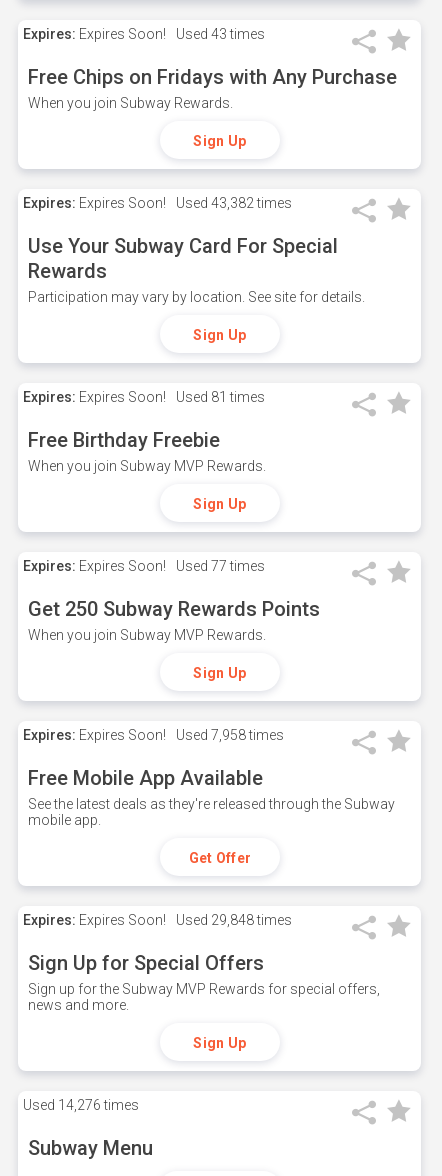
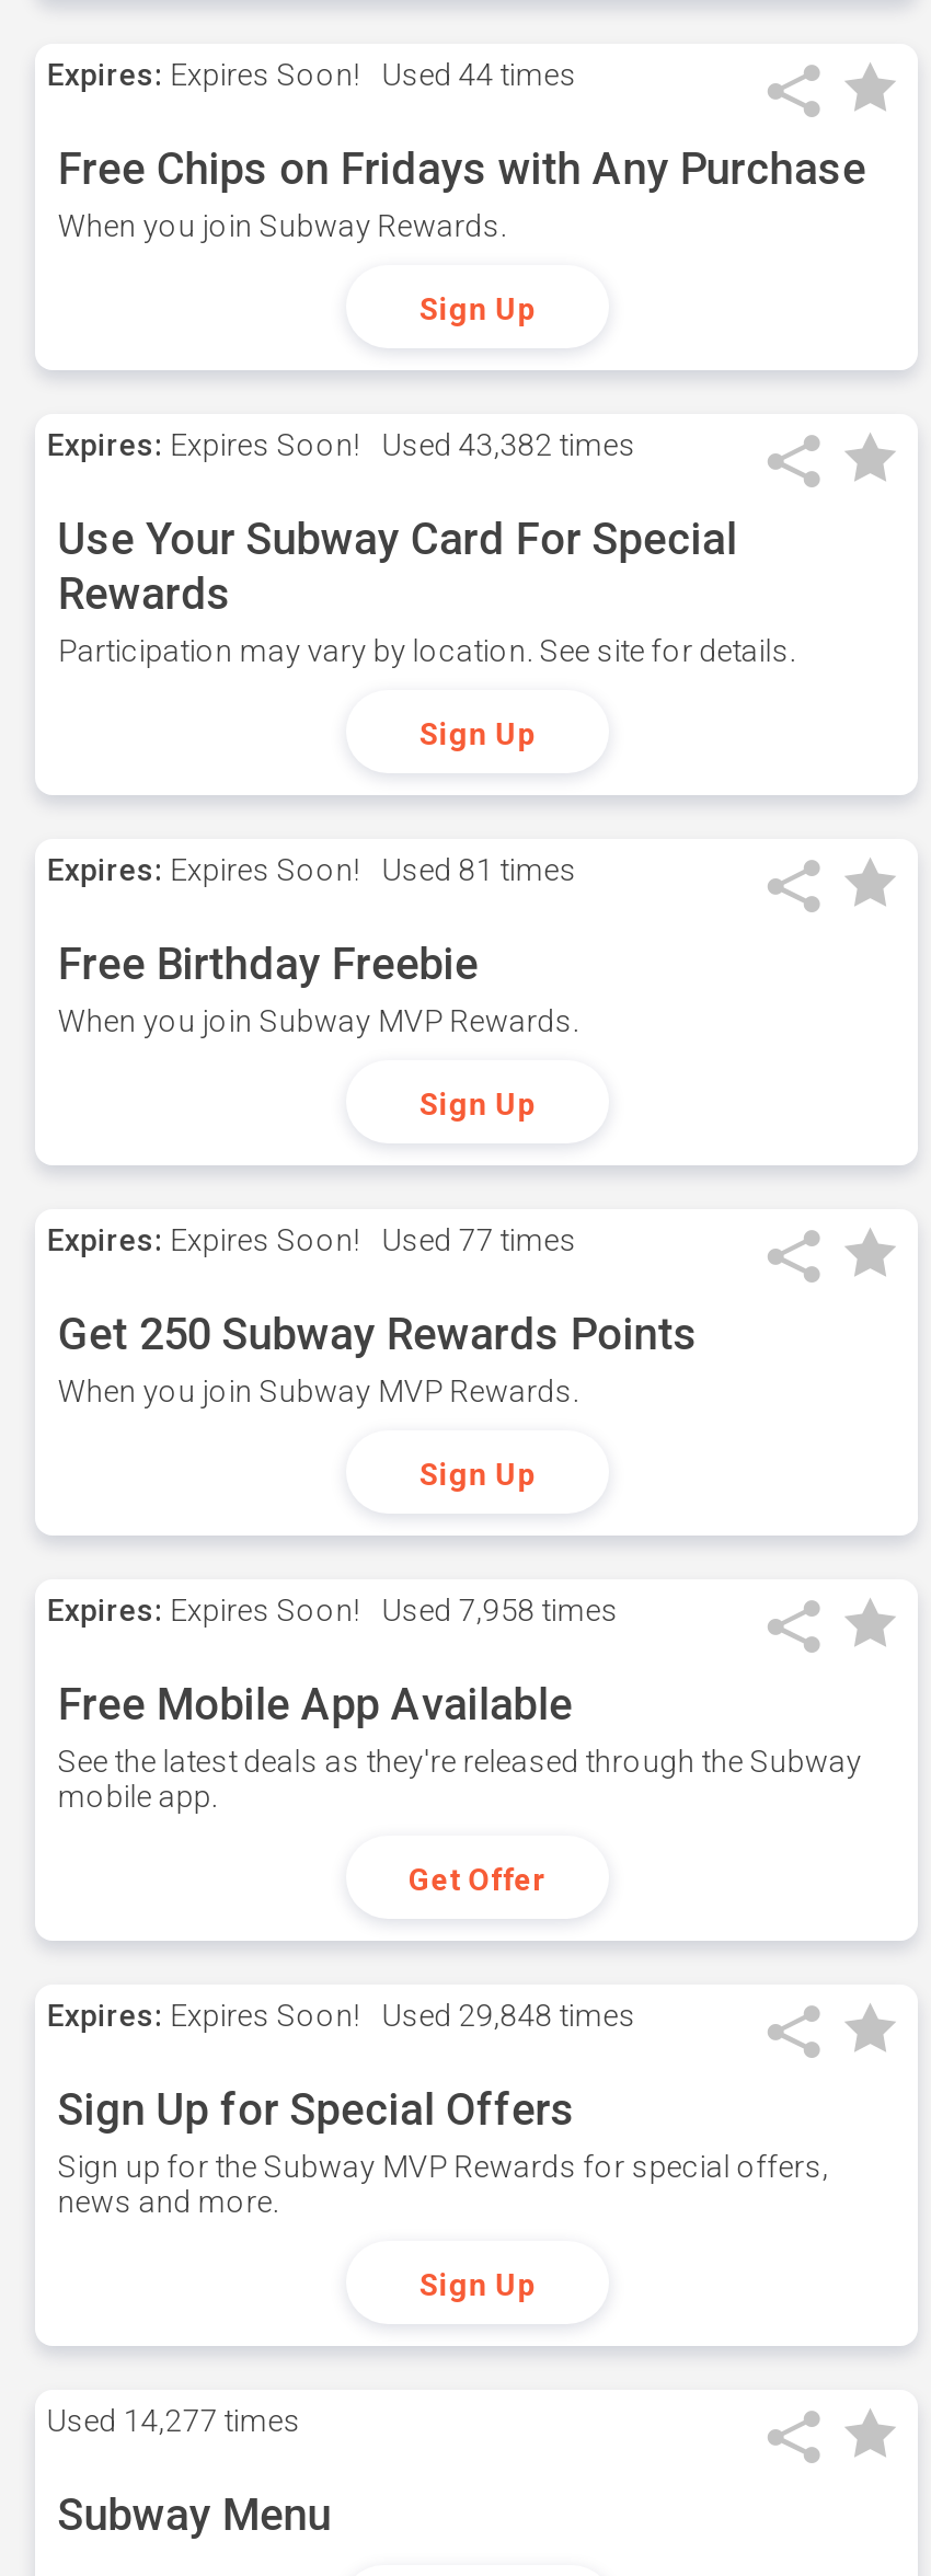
[23,26,265,42] Expires: Expires Soon! Used 43 times -> [47,57,577,92] Expires: Expires Soon! Used 44 times
[23,1097,139,1113] Used 14,276 times -> [47,2403,301,2438] Used 14,277 times

